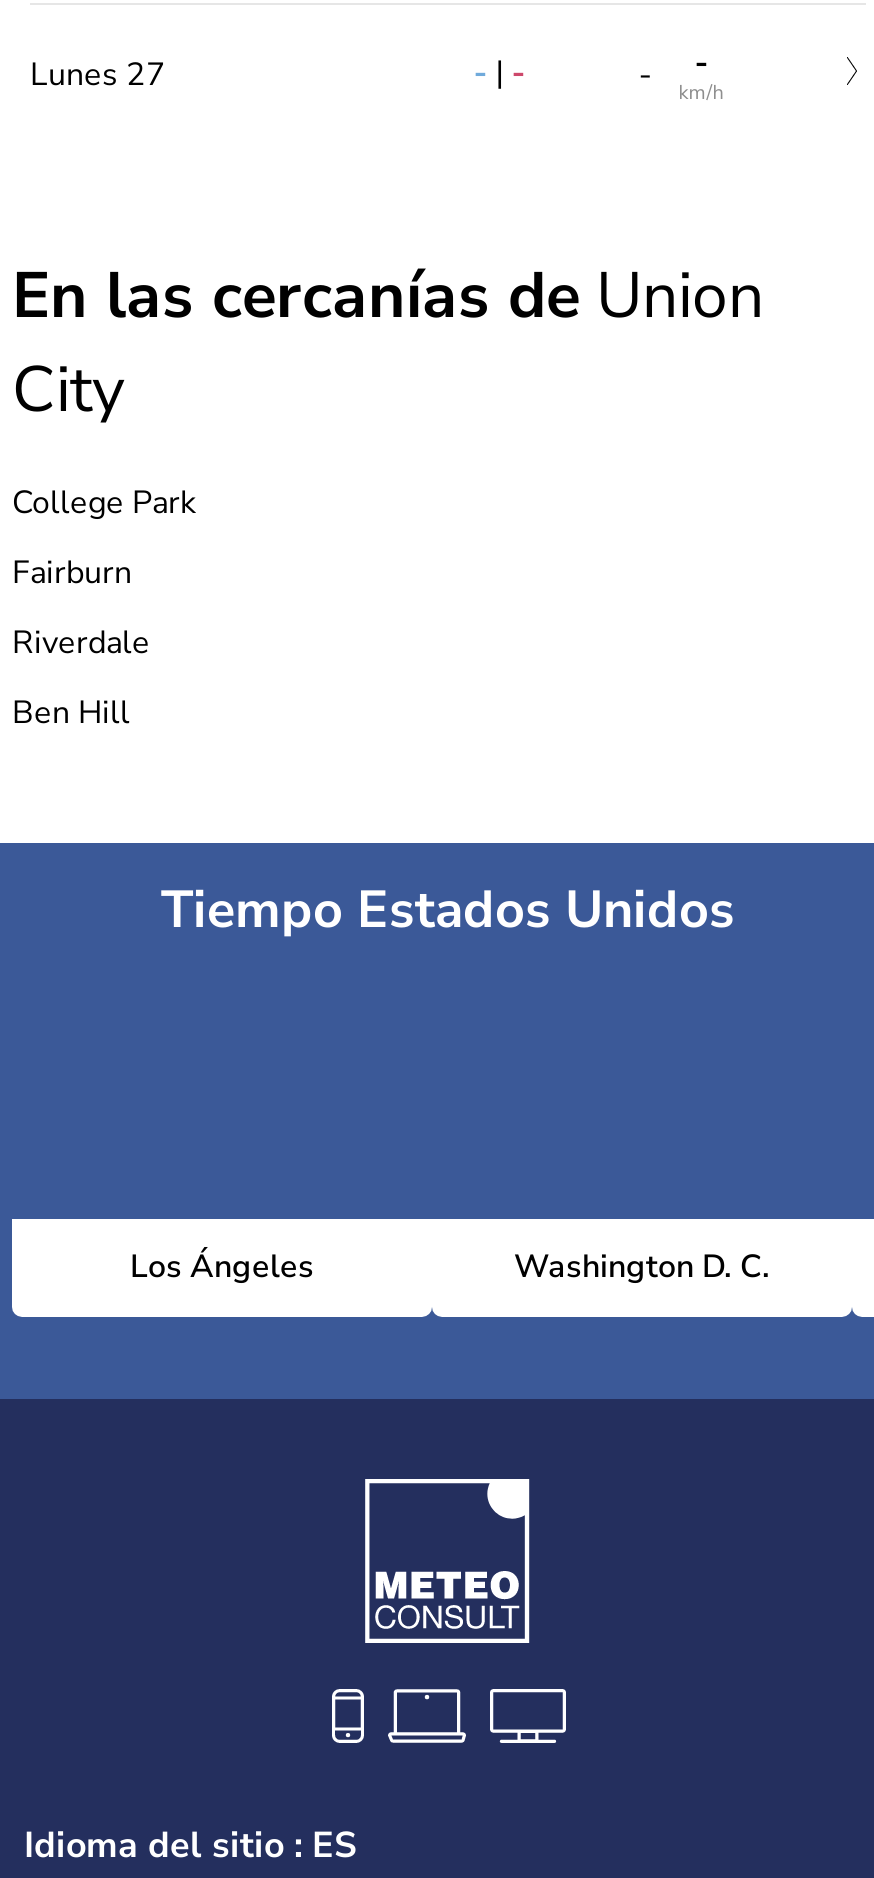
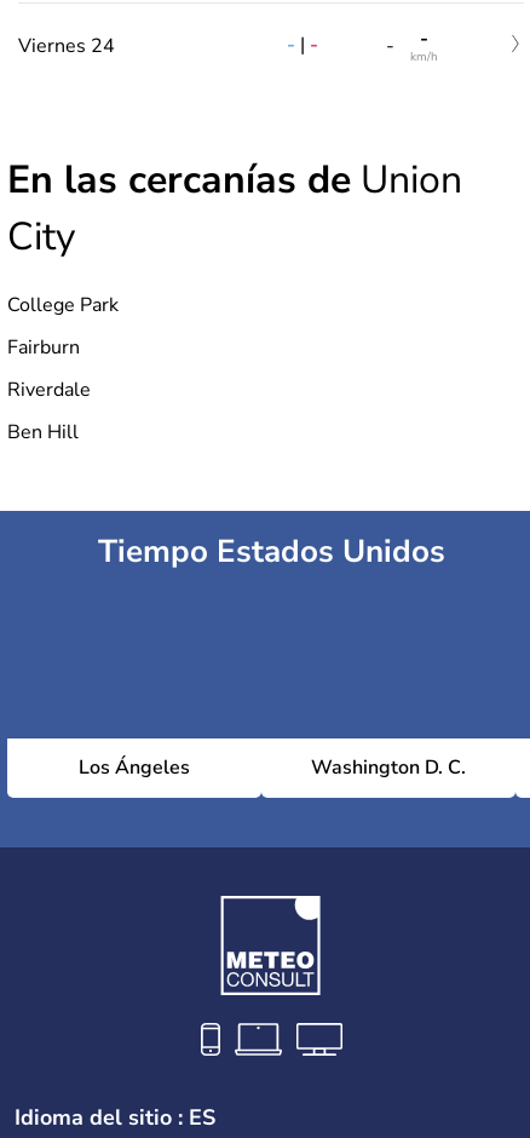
[30,53,166,97] Lunes 27 -> [18,32,115,59] Viernes 24

